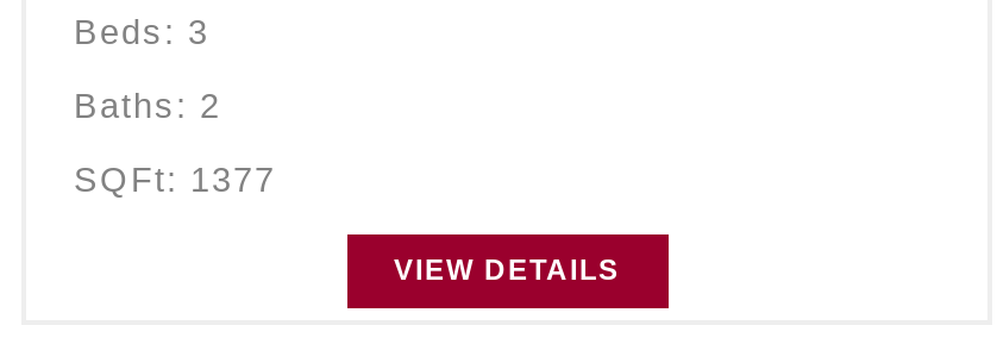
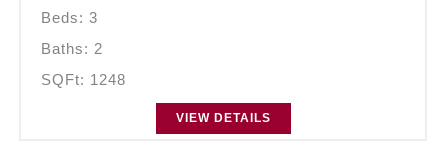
[74,162,276,200] SQFt: 1377 -> [41,72,126,88] SQFt: 1248

